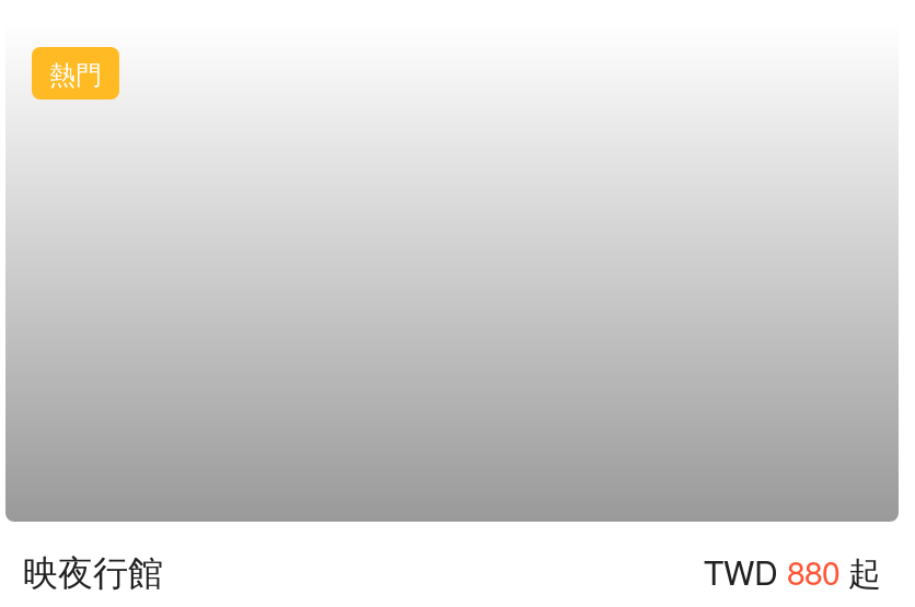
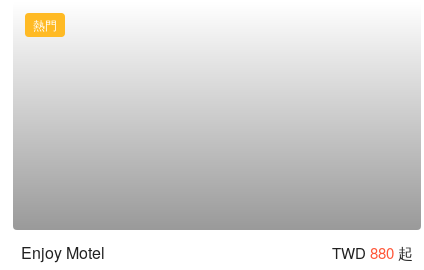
[23,545,163,595] 映夜行館 -> [21,240,105,263] Enjoy Motel

